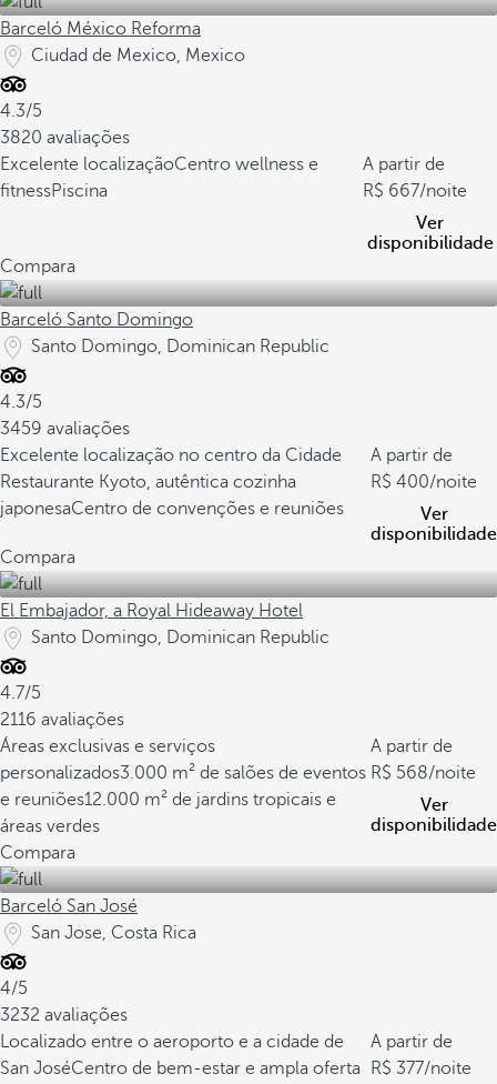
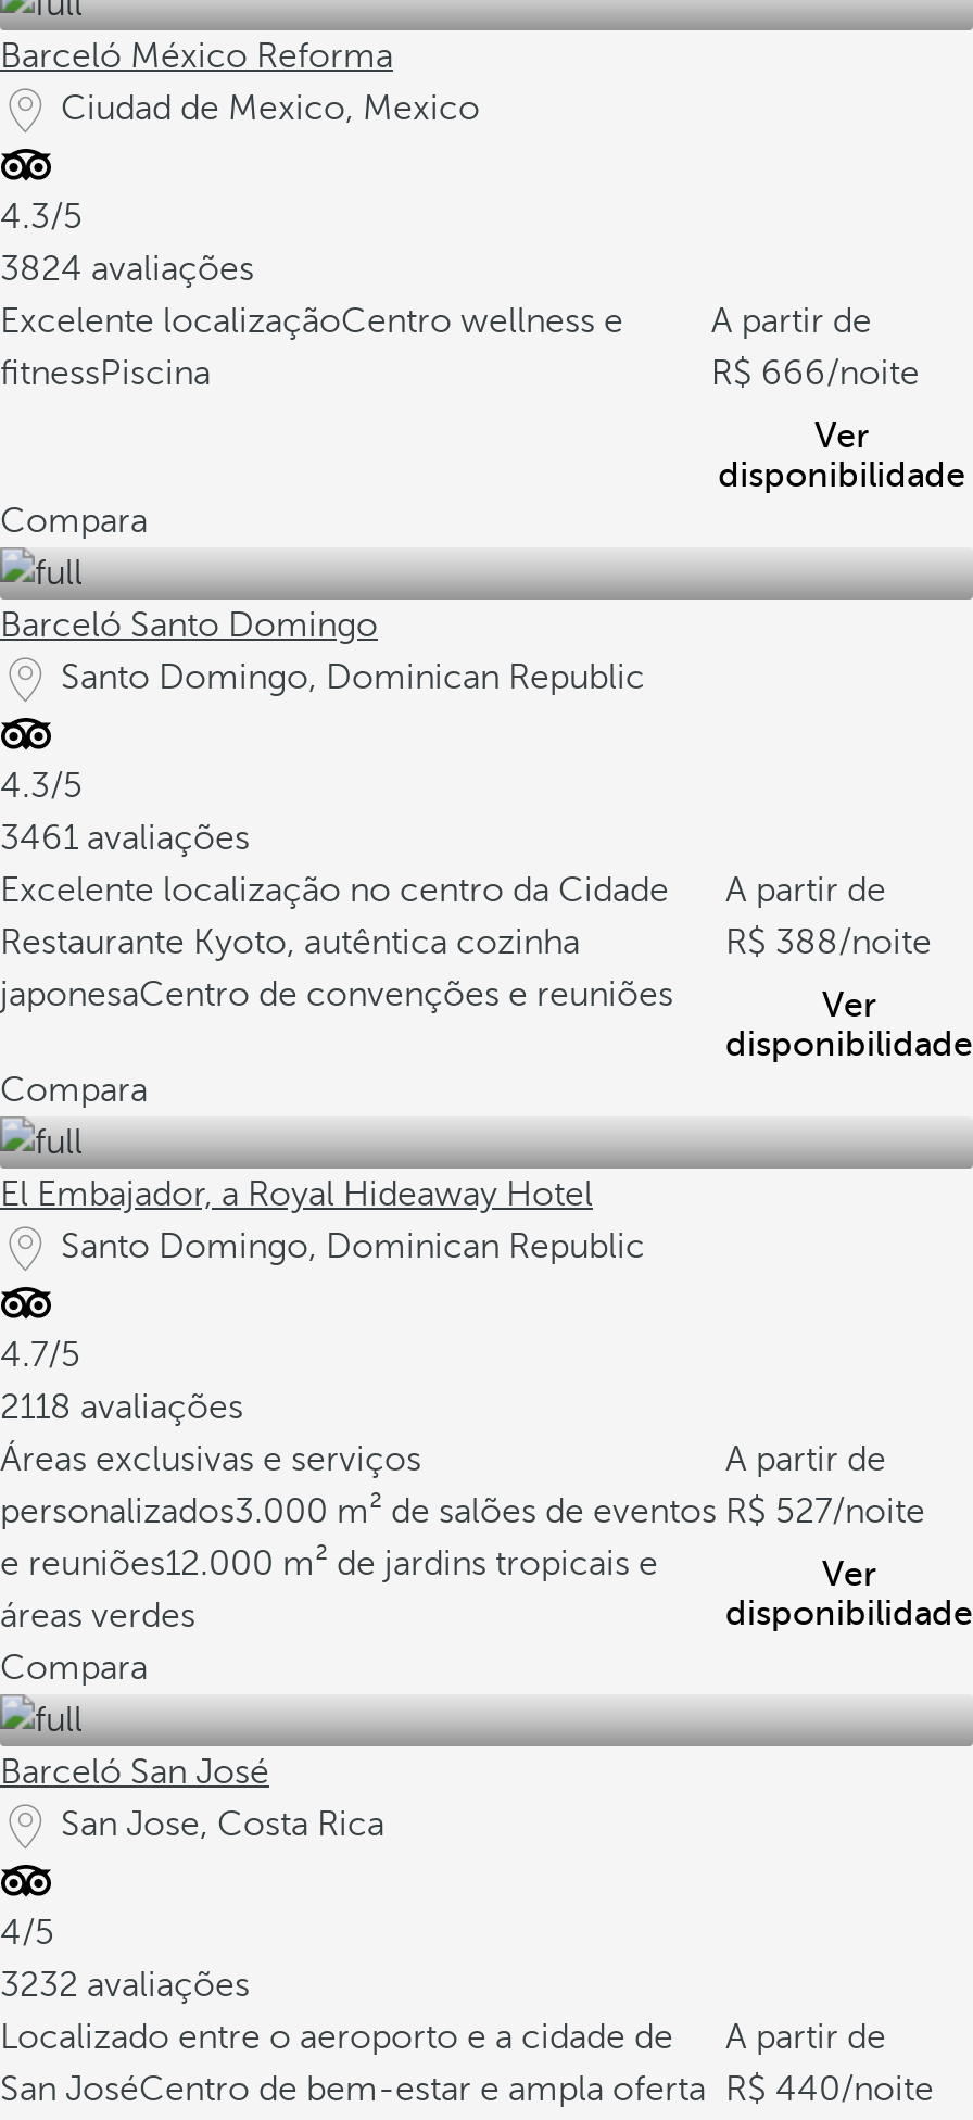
[0,128,130,148] 3820 avaliações -> [0,250,254,289] 3824 avaliações
[389,181,467,201] 667/noite -> [761,354,920,393] 666/noite
[0,419,130,439] 3459 avaliações -> [0,819,250,858] 3461 avaliações
[396,472,477,492] 400/noite -> [775,923,932,962] 388/noite
[0,710,124,730] 2116 avaliações -> [0,1388,243,1427] 2118 avaliações
[396,763,476,783] 568/noite -> [775,1492,925,1531] 527/noite
[0,1058,471,1078] San JoséCentro de bem-estar e ampla oferta 377/noite -> [0,2070,934,2109] San JoséCentro de bem-estar e ampla oferta 440/noite

